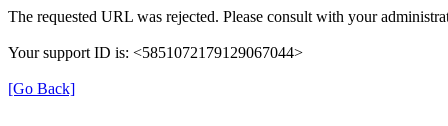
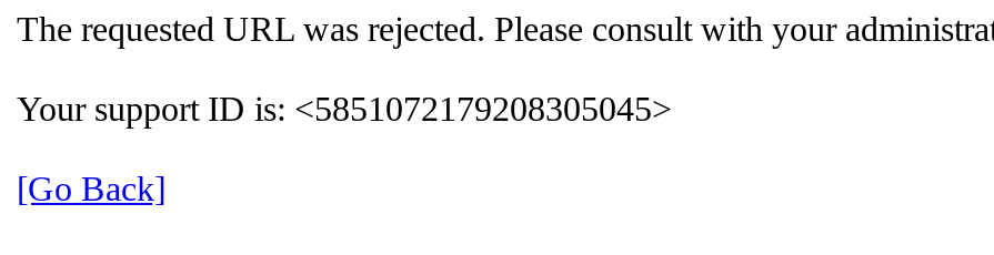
[8,44,303,61] Your support ID is: <5851072179129067044> -> [17,90,672,127] Your support ID is: <5851072179208305045>

